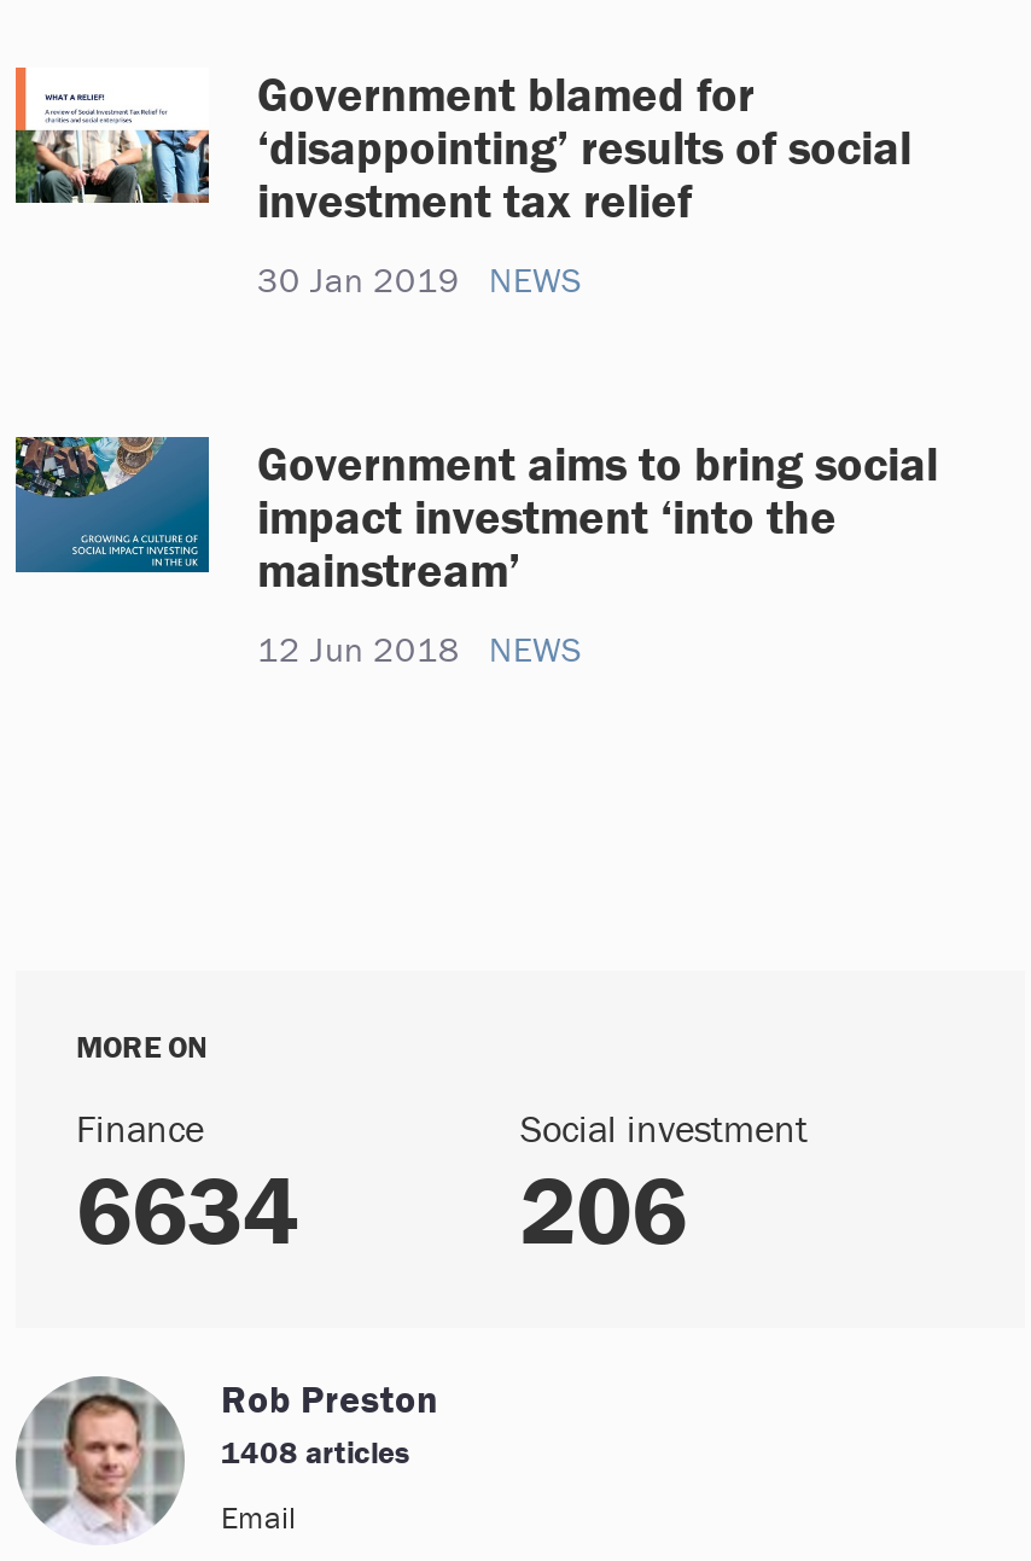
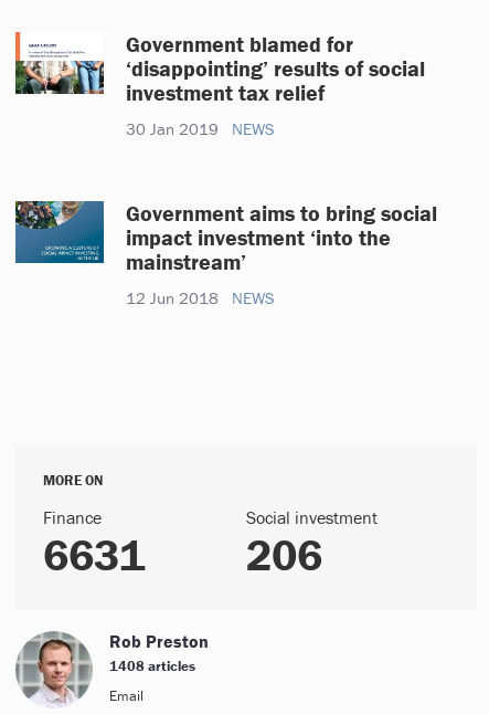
[76,1148,687,1267] 6634 206 -> [43,527,322,581] 6631 206

